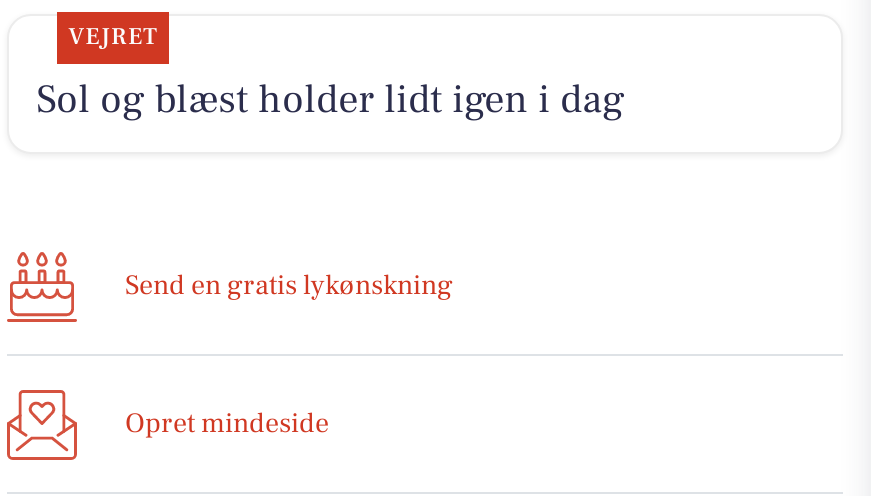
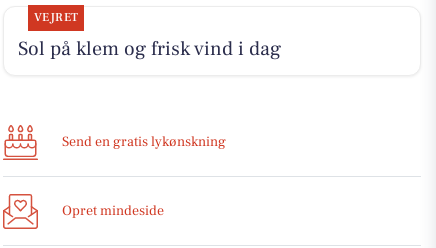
[36,73,624,125] Sol og blæst holder lidt igen i dag -> [18,36,281,62] Sol på klem og frisk vind i dag

